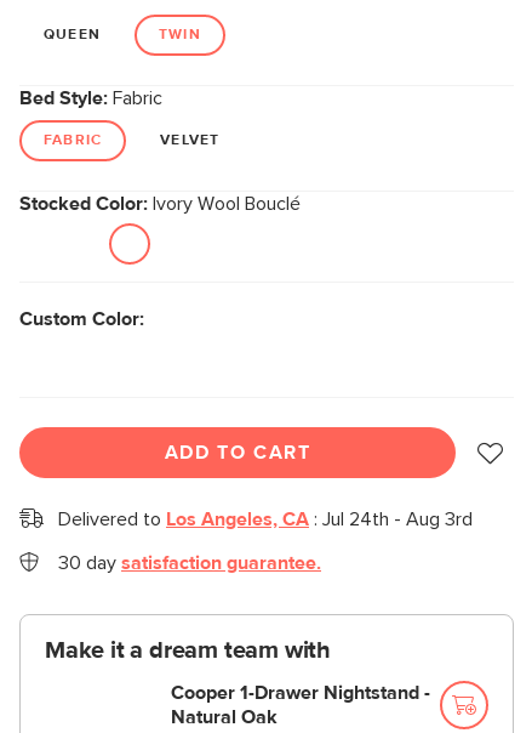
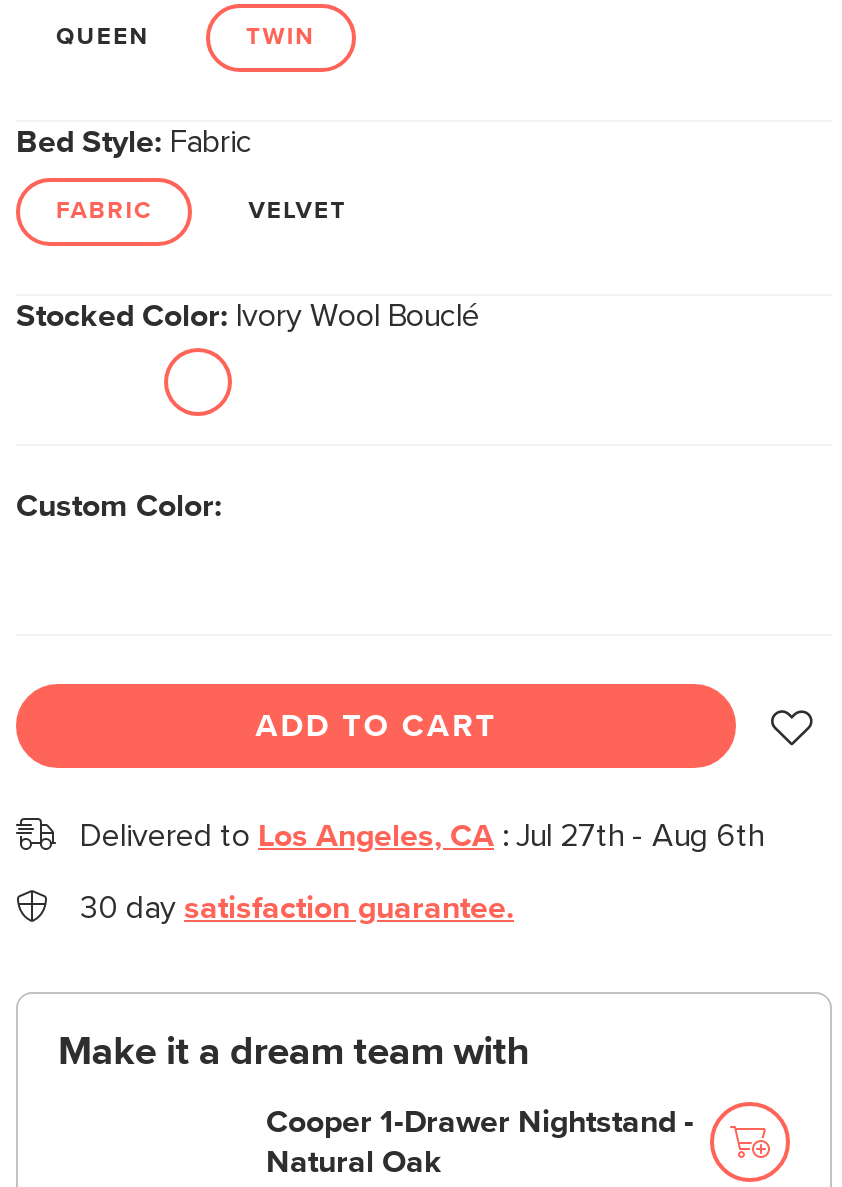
[58,510,473,529] Delivered to Los Angeles, CA: Jul 24th - Aug 3rd -> [80,820,764,852] Delivered to Los Angeles, CA: Jul 27th - Aug 6th

